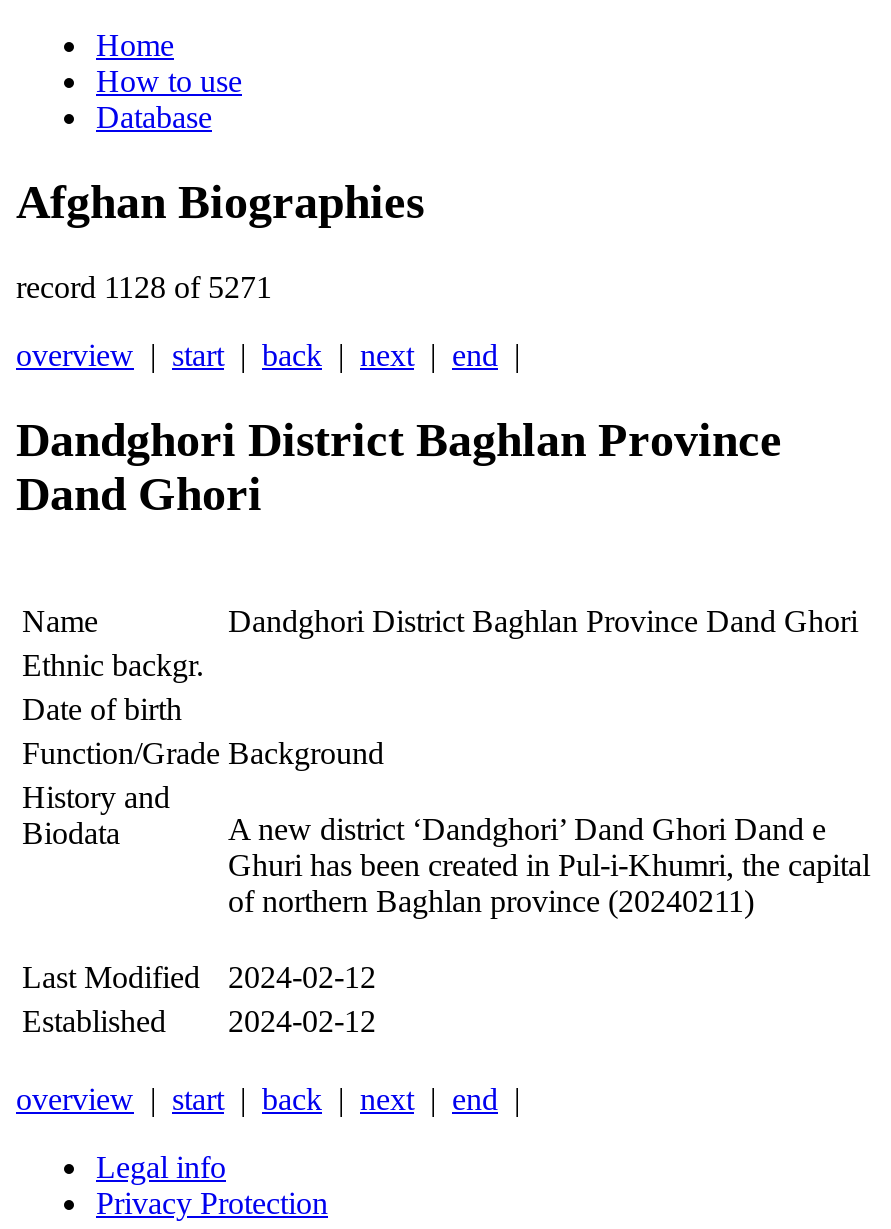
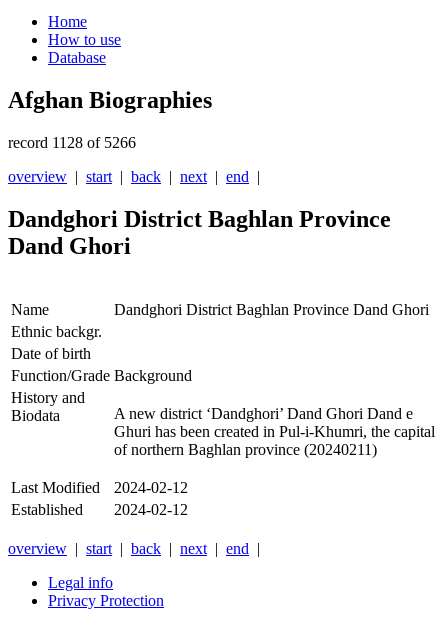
[16,270,272,304] record 1128 of 5271 -> [8,134,136,151] record 1128 of 5266

